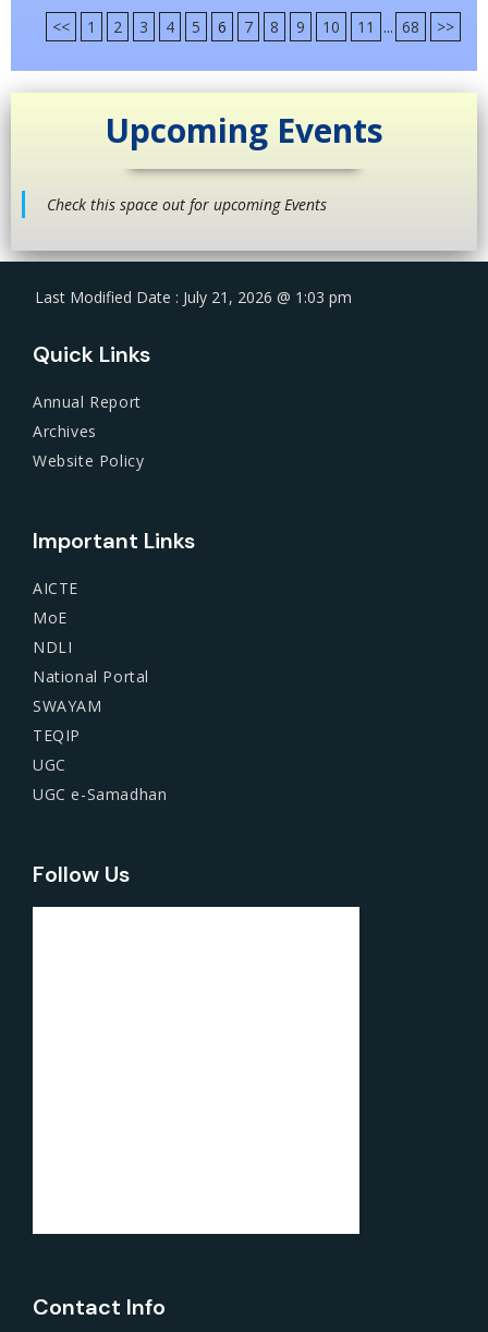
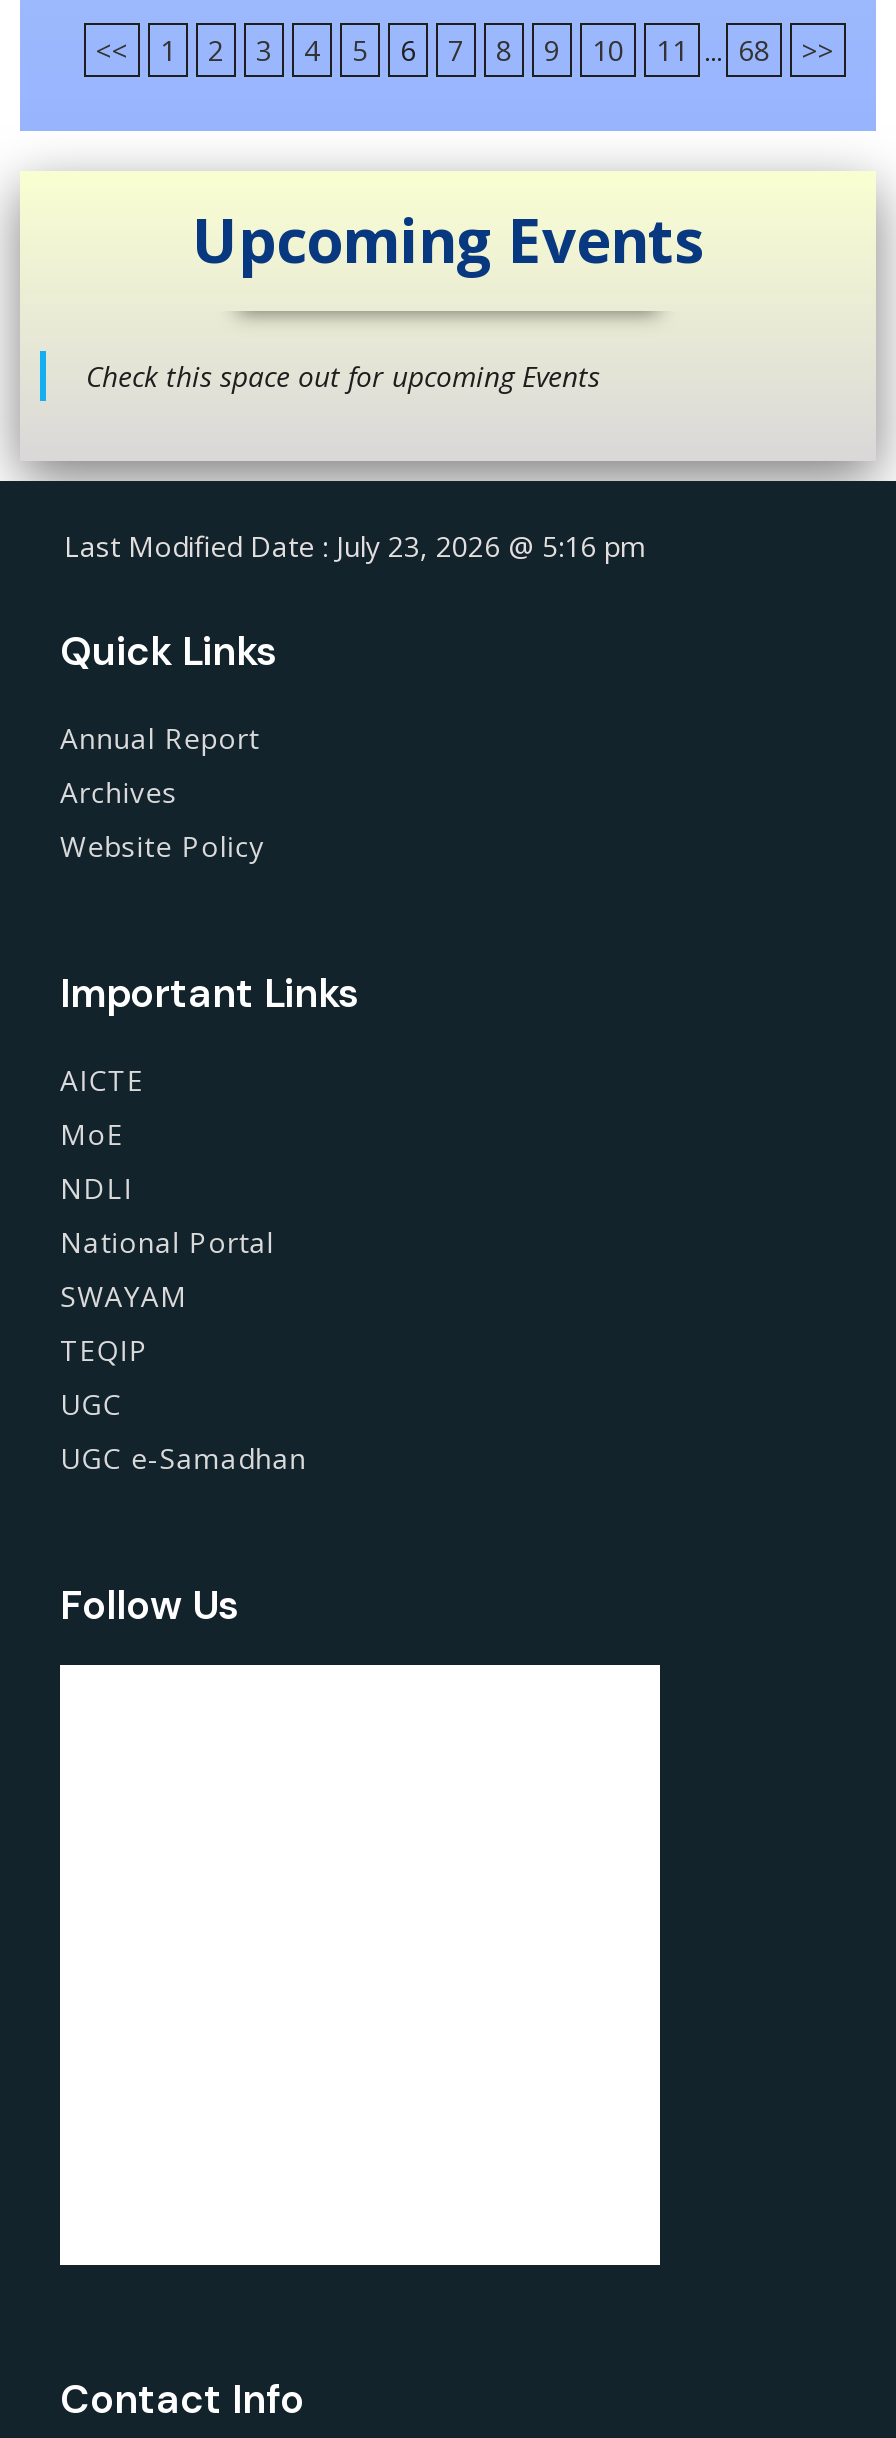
[35,286,352,307] Last Modified Date : July 21, 2026 @ 1:03 pm -> [64,526,646,564] Last Modified Date : July 23, 2026 @ 5:16 pm

